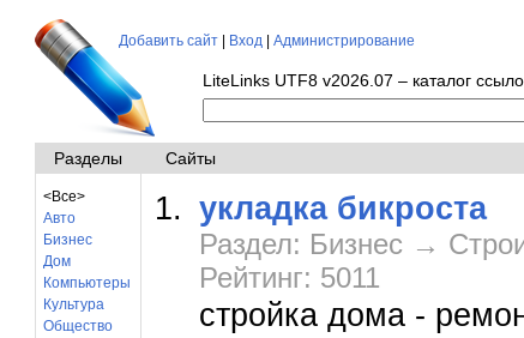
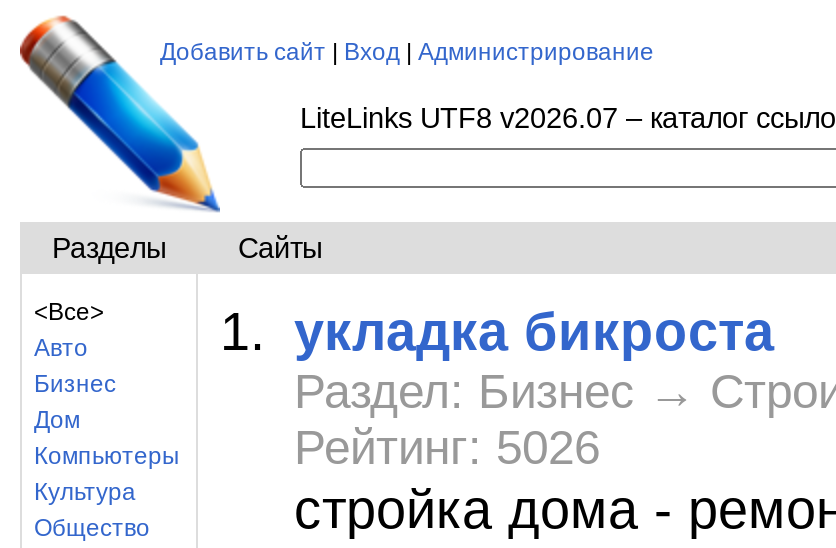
[199,261,380,294] Рейтинг: 5011 -> [294,420,600,474] Рейтинг: 5026

